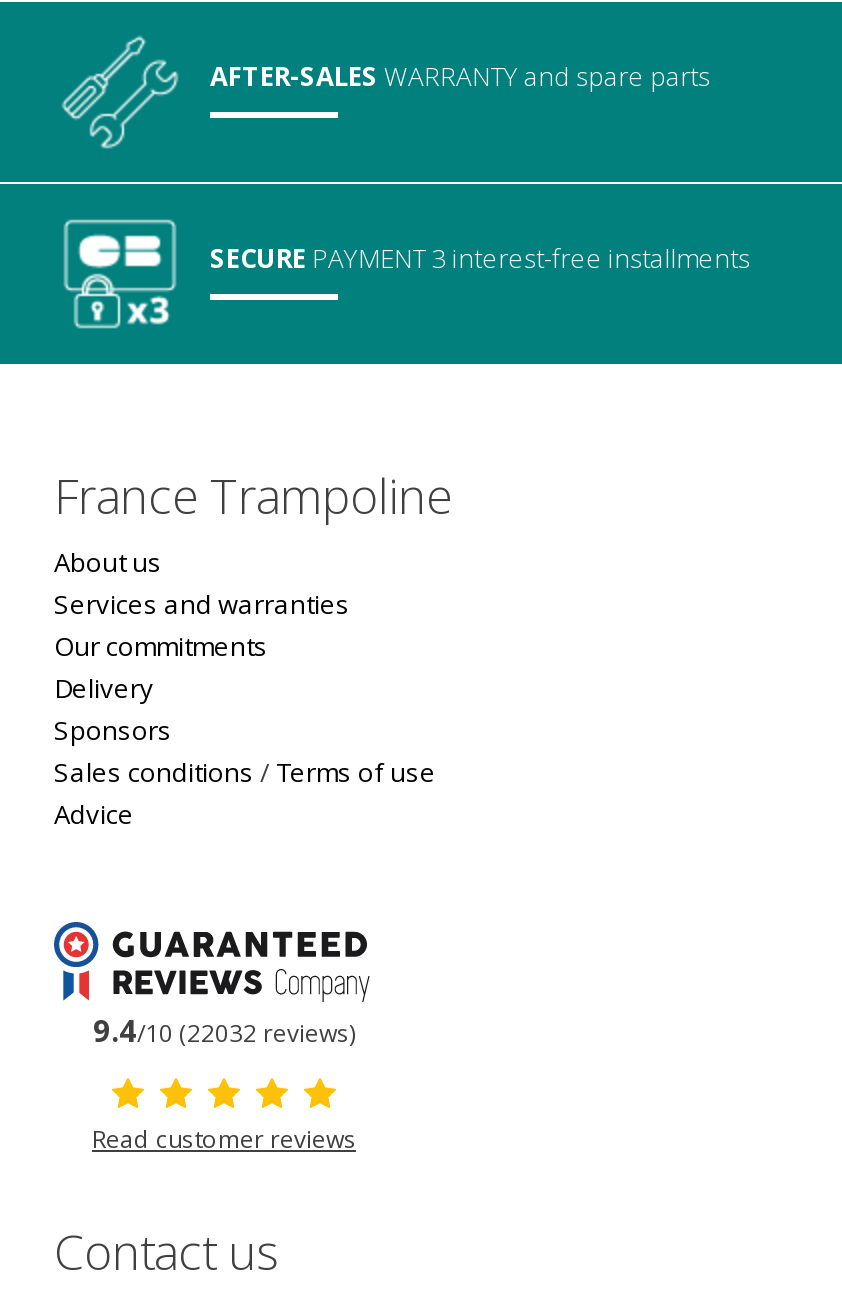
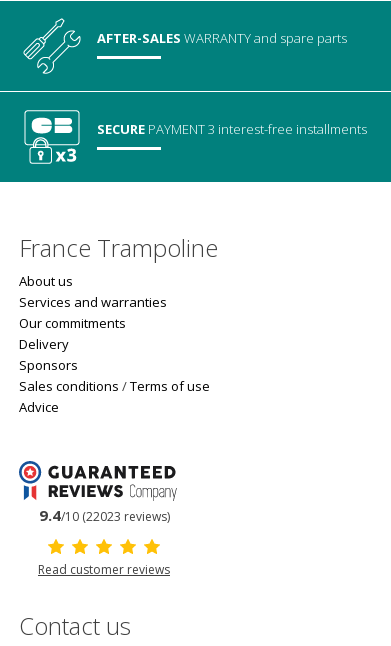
[93,1010,355,1050] 9.4/10 (22032 reviews) -> [38,505,169,525] 9.4/10 (22023 reviews)

